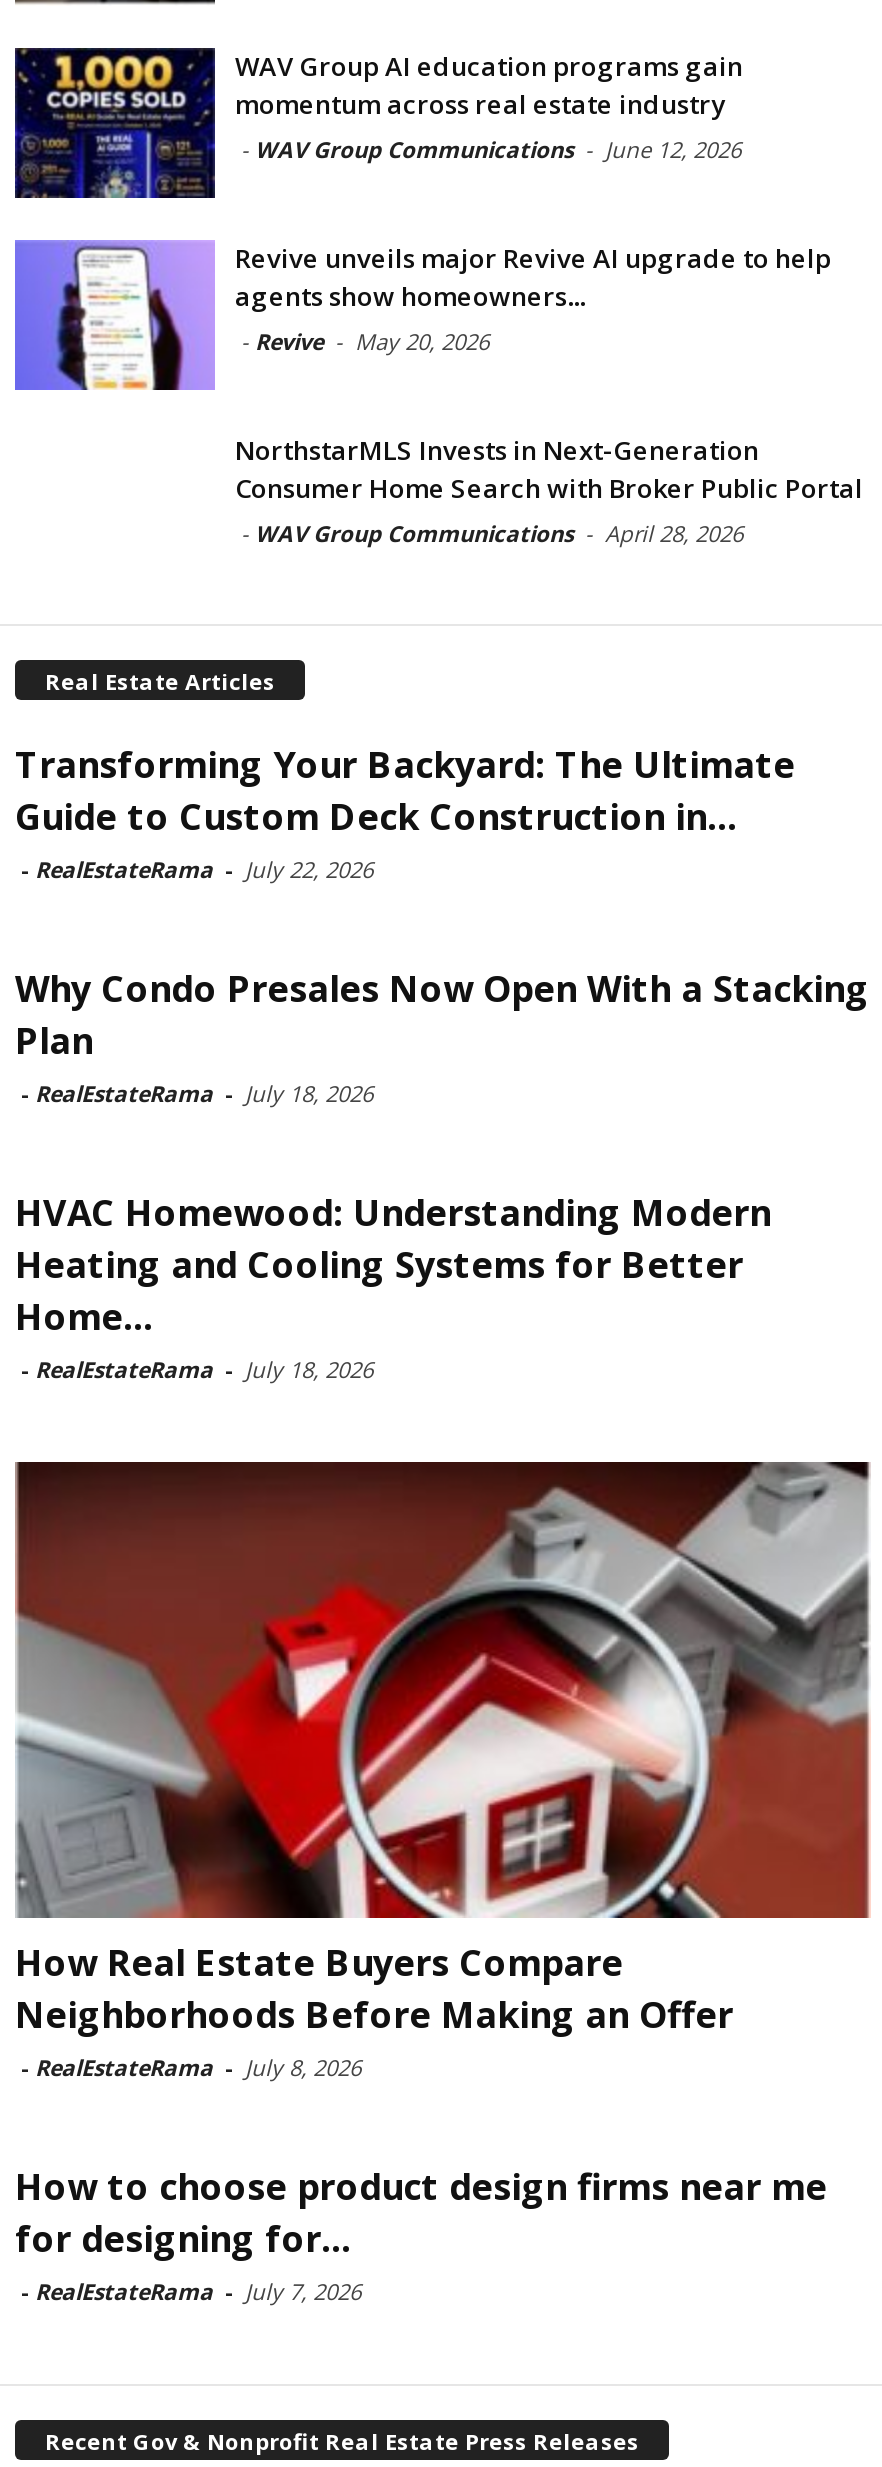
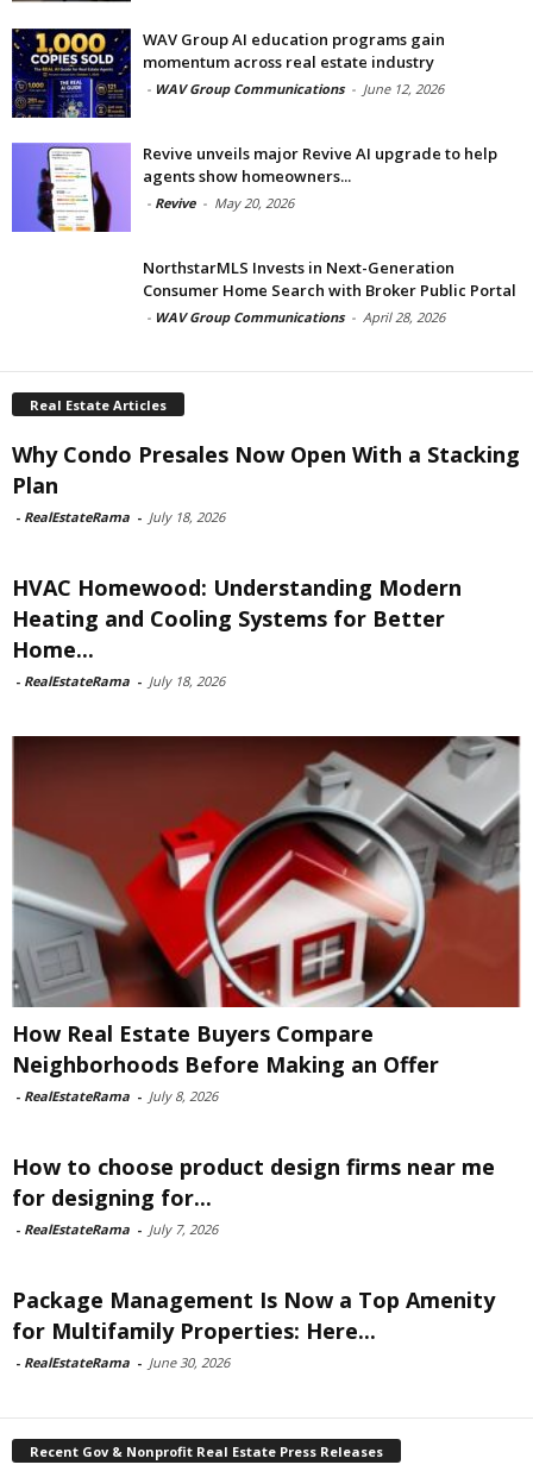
[15,740,795,884] Transforming Your Backyard: The Ultimate | Guide to Custom Deck Construction in... | - RealEstateRama - July 22, 2026 -> none
moved [13,964,873,2306] -> [11,440,522,1238]: [image] | Why Condo Presales Now Open With a Stacking | Plan | ... | for designing for... | - RealEstateRama - July 7, 2026
none -> [12,1285,495,1371] Package Management Is Now a Top Amenity | for Multifamily Properties: Here... | - RealEstateRama - June 30, 2026

